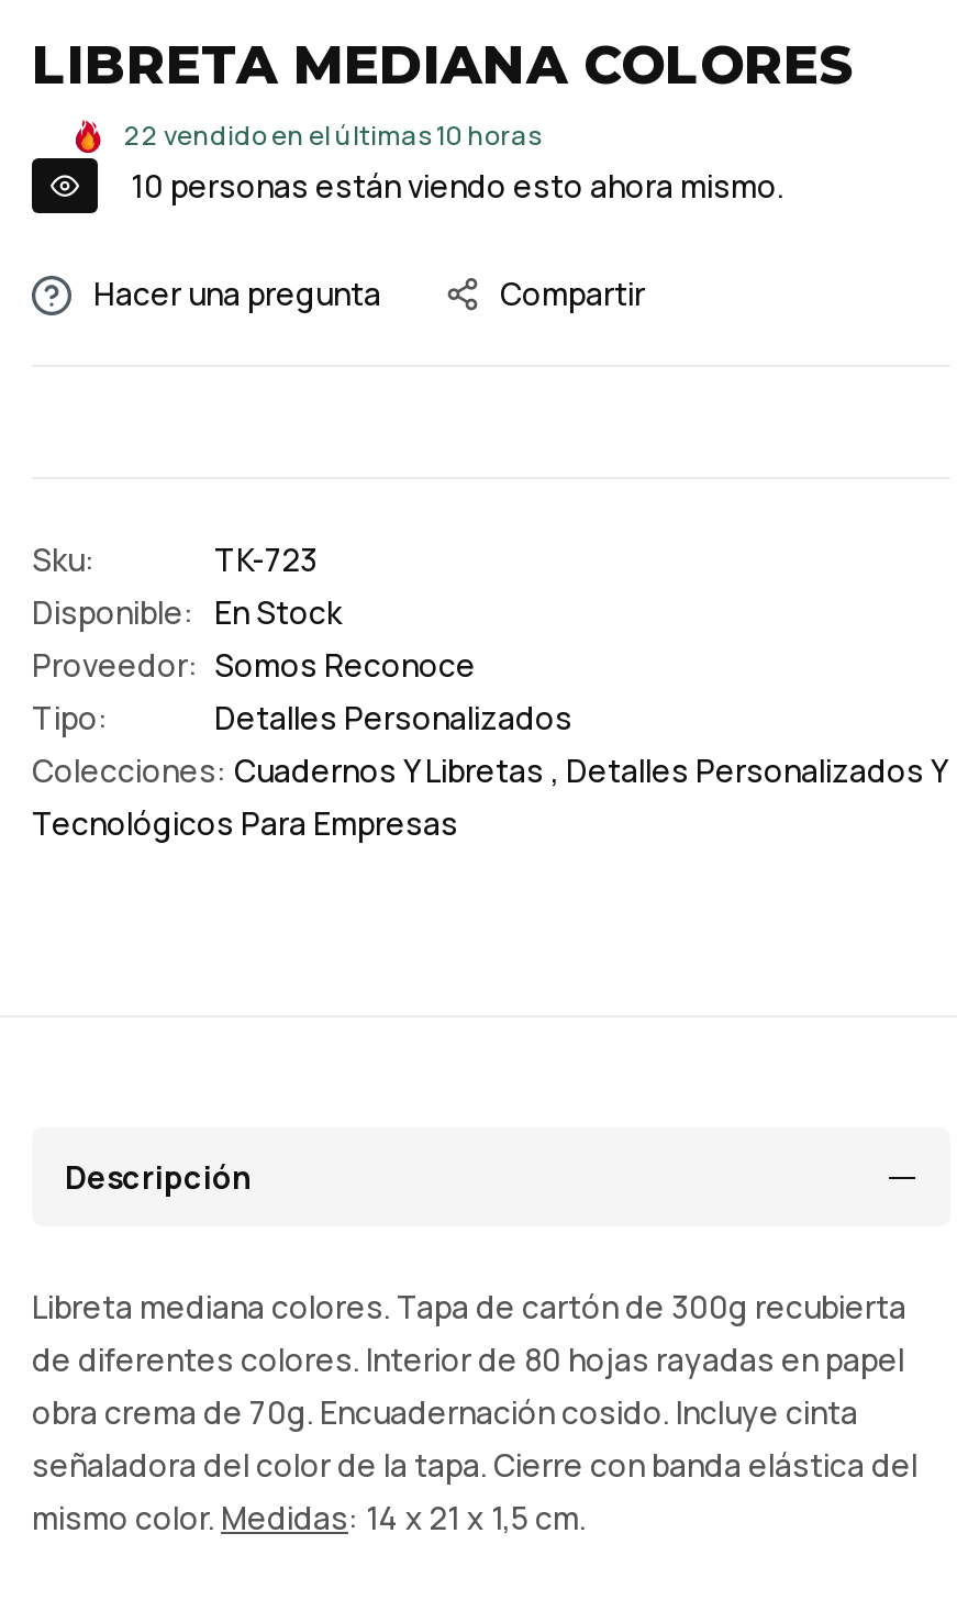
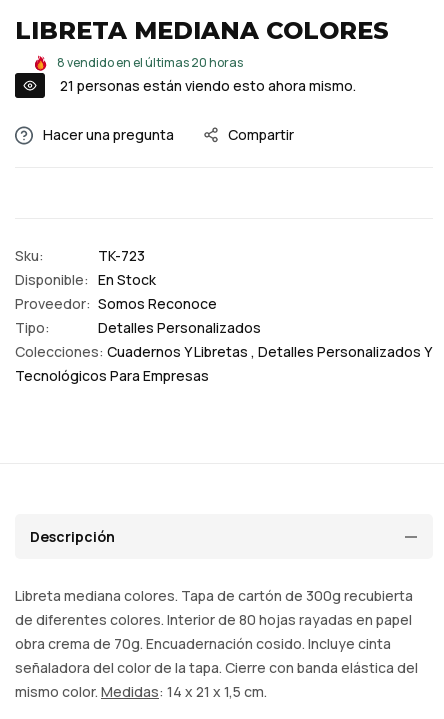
[124,117,542,155] 22 vendido en el últimas 10 horas -> [57,54,243,71] 8 vendido en el últimas 20 horas
[131,164,783,206] 10 personas están viendo esto ahora mismo. -> [60,76,356,95] 21 personas están viendo esto ahora mismo.

